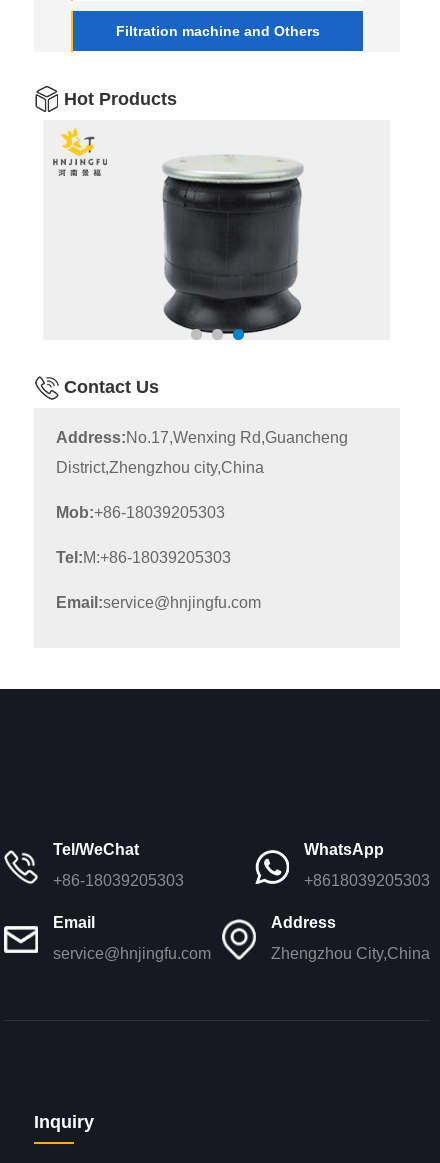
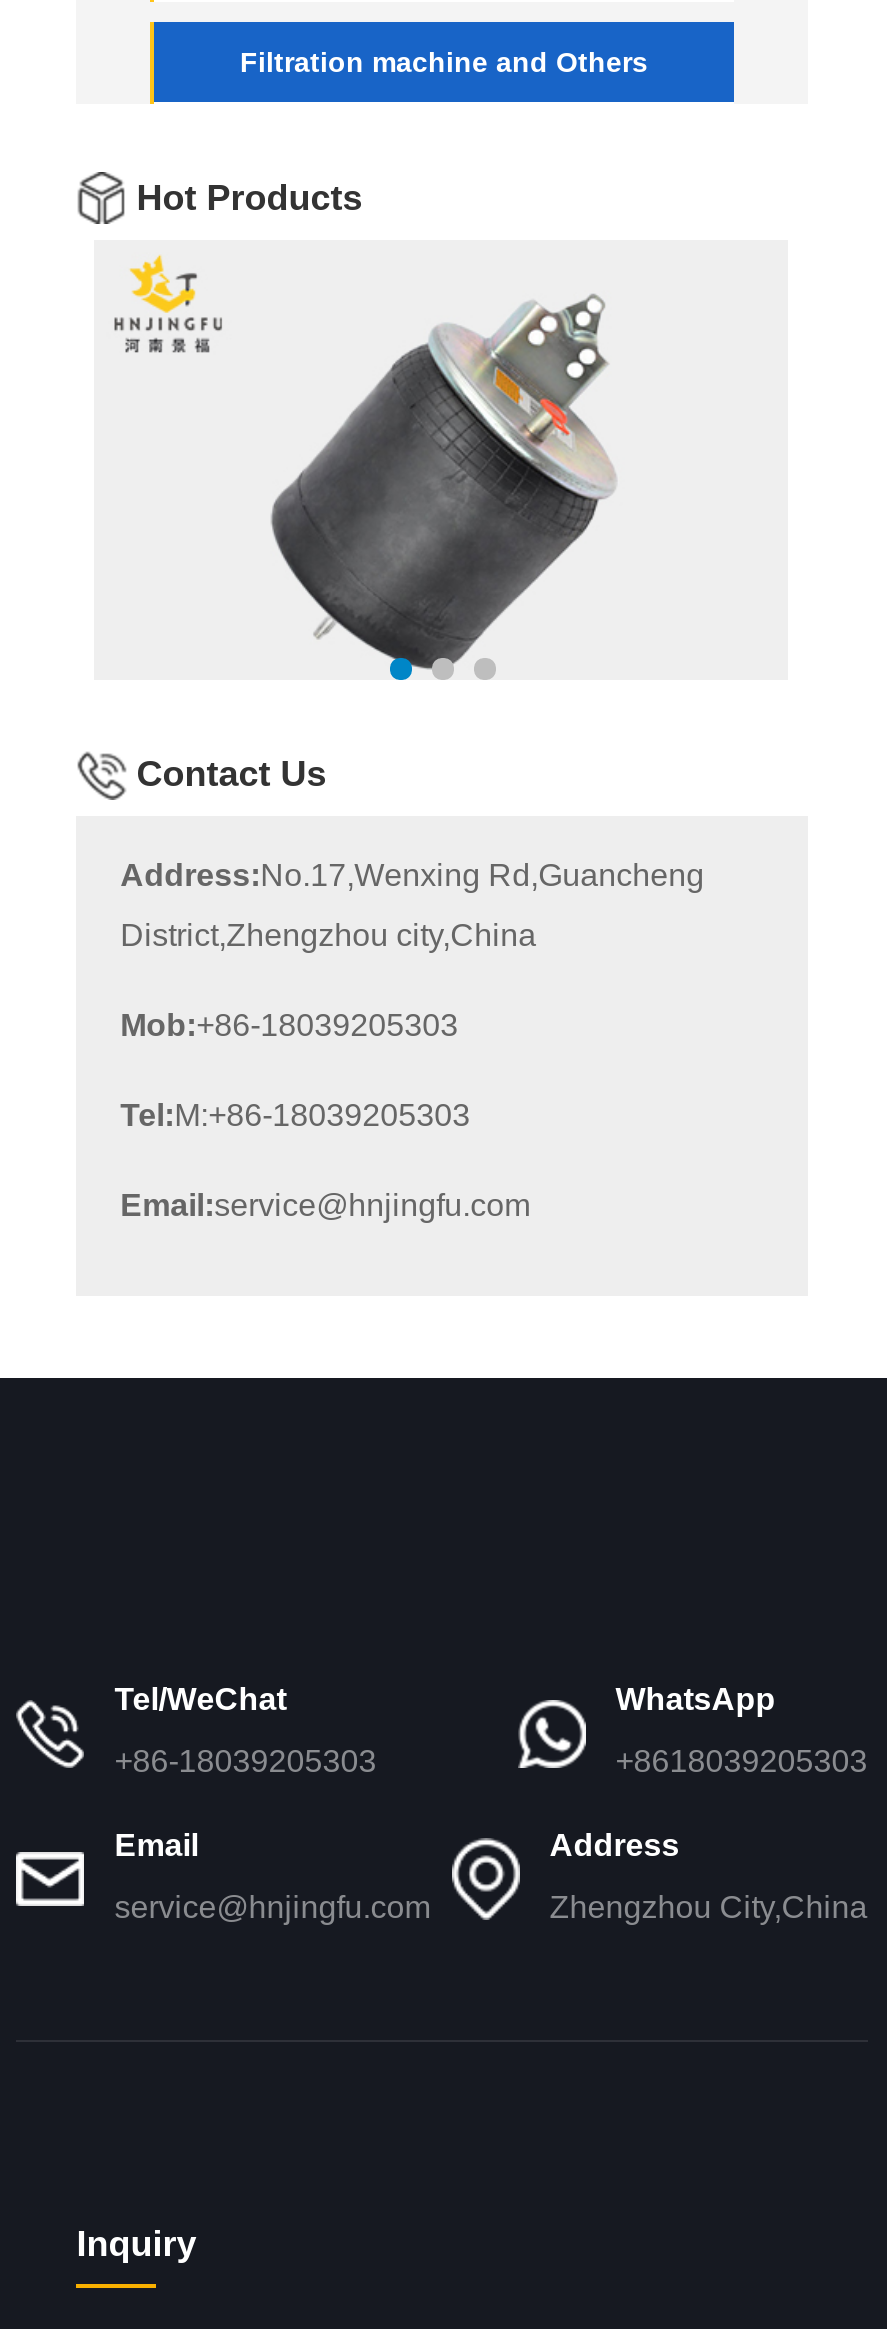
[132,148,304,341] [image] -> [270,294,616,682] [image]

